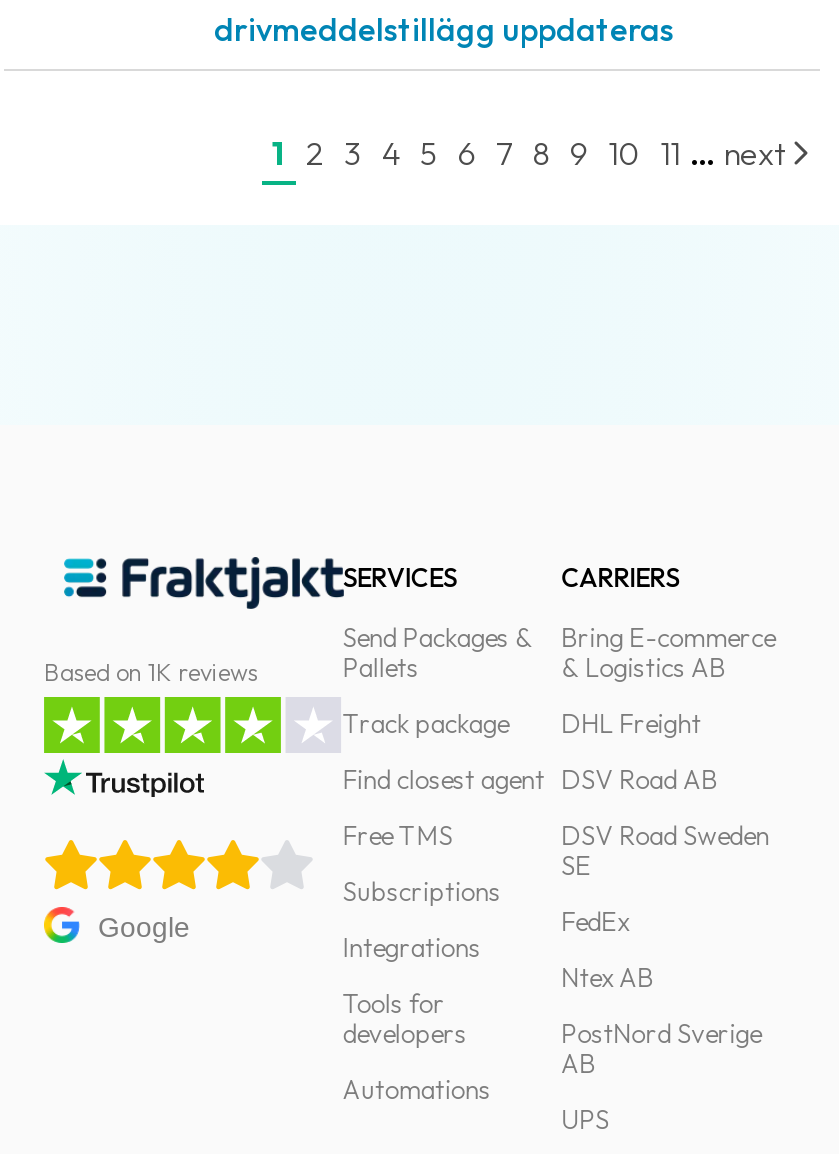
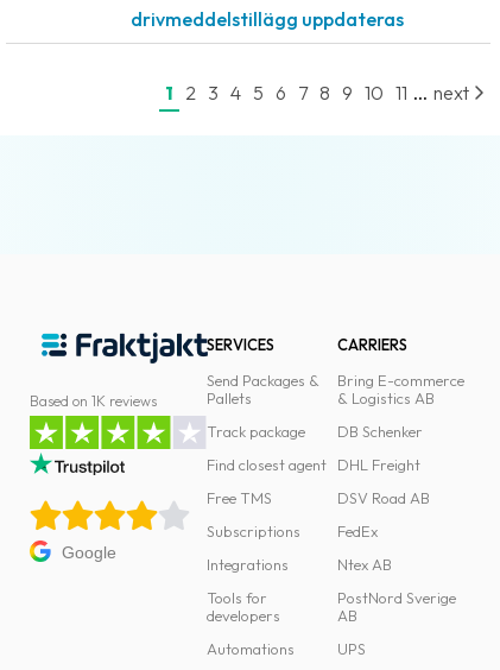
moved [561,707,717,795] -> [337,455,430,507]: DHL Freight | DSV Road AB
none -> [337,422,422,441] DB Schenker
[561,819,769,881] DSV Road Sweden | SE -> none

